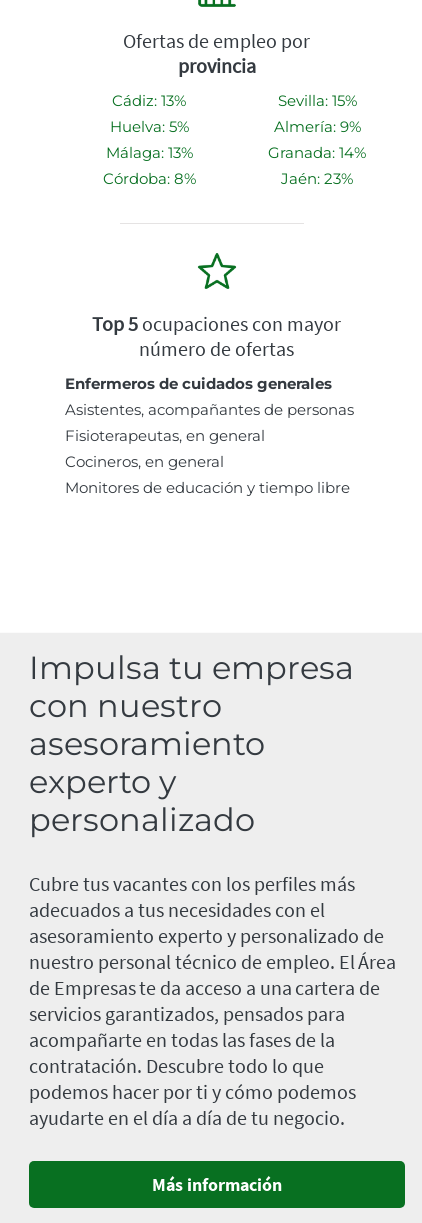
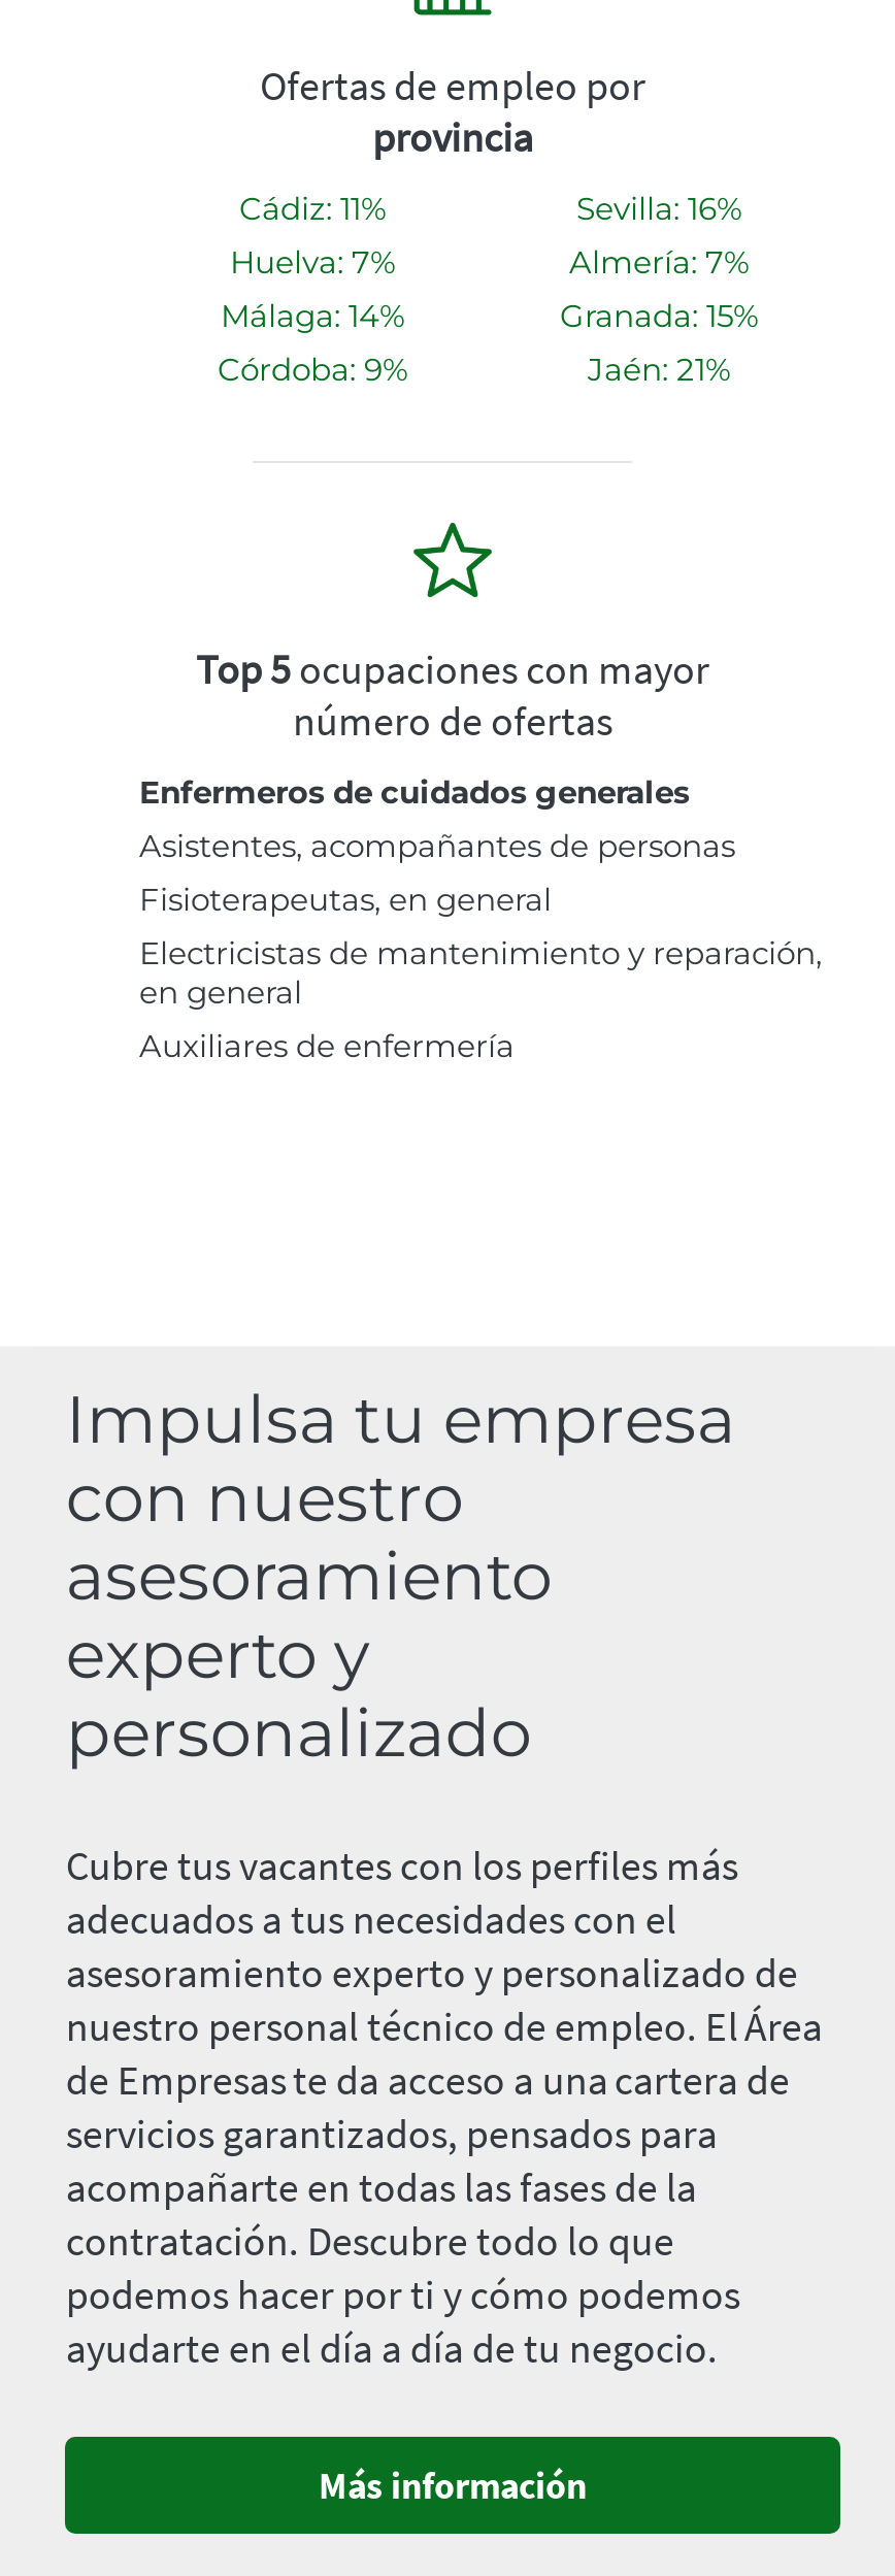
[112,91,186,110] Cádiz: 13% -> [239,189,386,229] Cádiz: 11%
[277,91,356,110] Sevilla: 15% -> [576,189,741,229] Sevilla: 16%
[109,117,188,136] Huelva: 5% -> [230,243,395,282] Huelva: 7%
[273,117,360,136] Almería: 9% -> [569,243,749,282] Almería: 7%
[105,143,192,162] Málaga: 13% -> [221,297,404,336] Málaga: 14%
[268,143,366,162] Granada: 14% -> [560,297,758,336] Granada: 15%
[102,169,195,188] Córdoba: 8% -> [218,350,407,389] Córdoba: 9%
[281,169,353,188] Jaén: 23% -> [588,350,730,389] Jaén: 21%
[65,452,350,497] Cocineros, en general | Monitores de educación y tiempo libre -> [139,934,822,1066] Electricistas de mantenimiento y reparación, | en general | Auxiliares de enfermería

